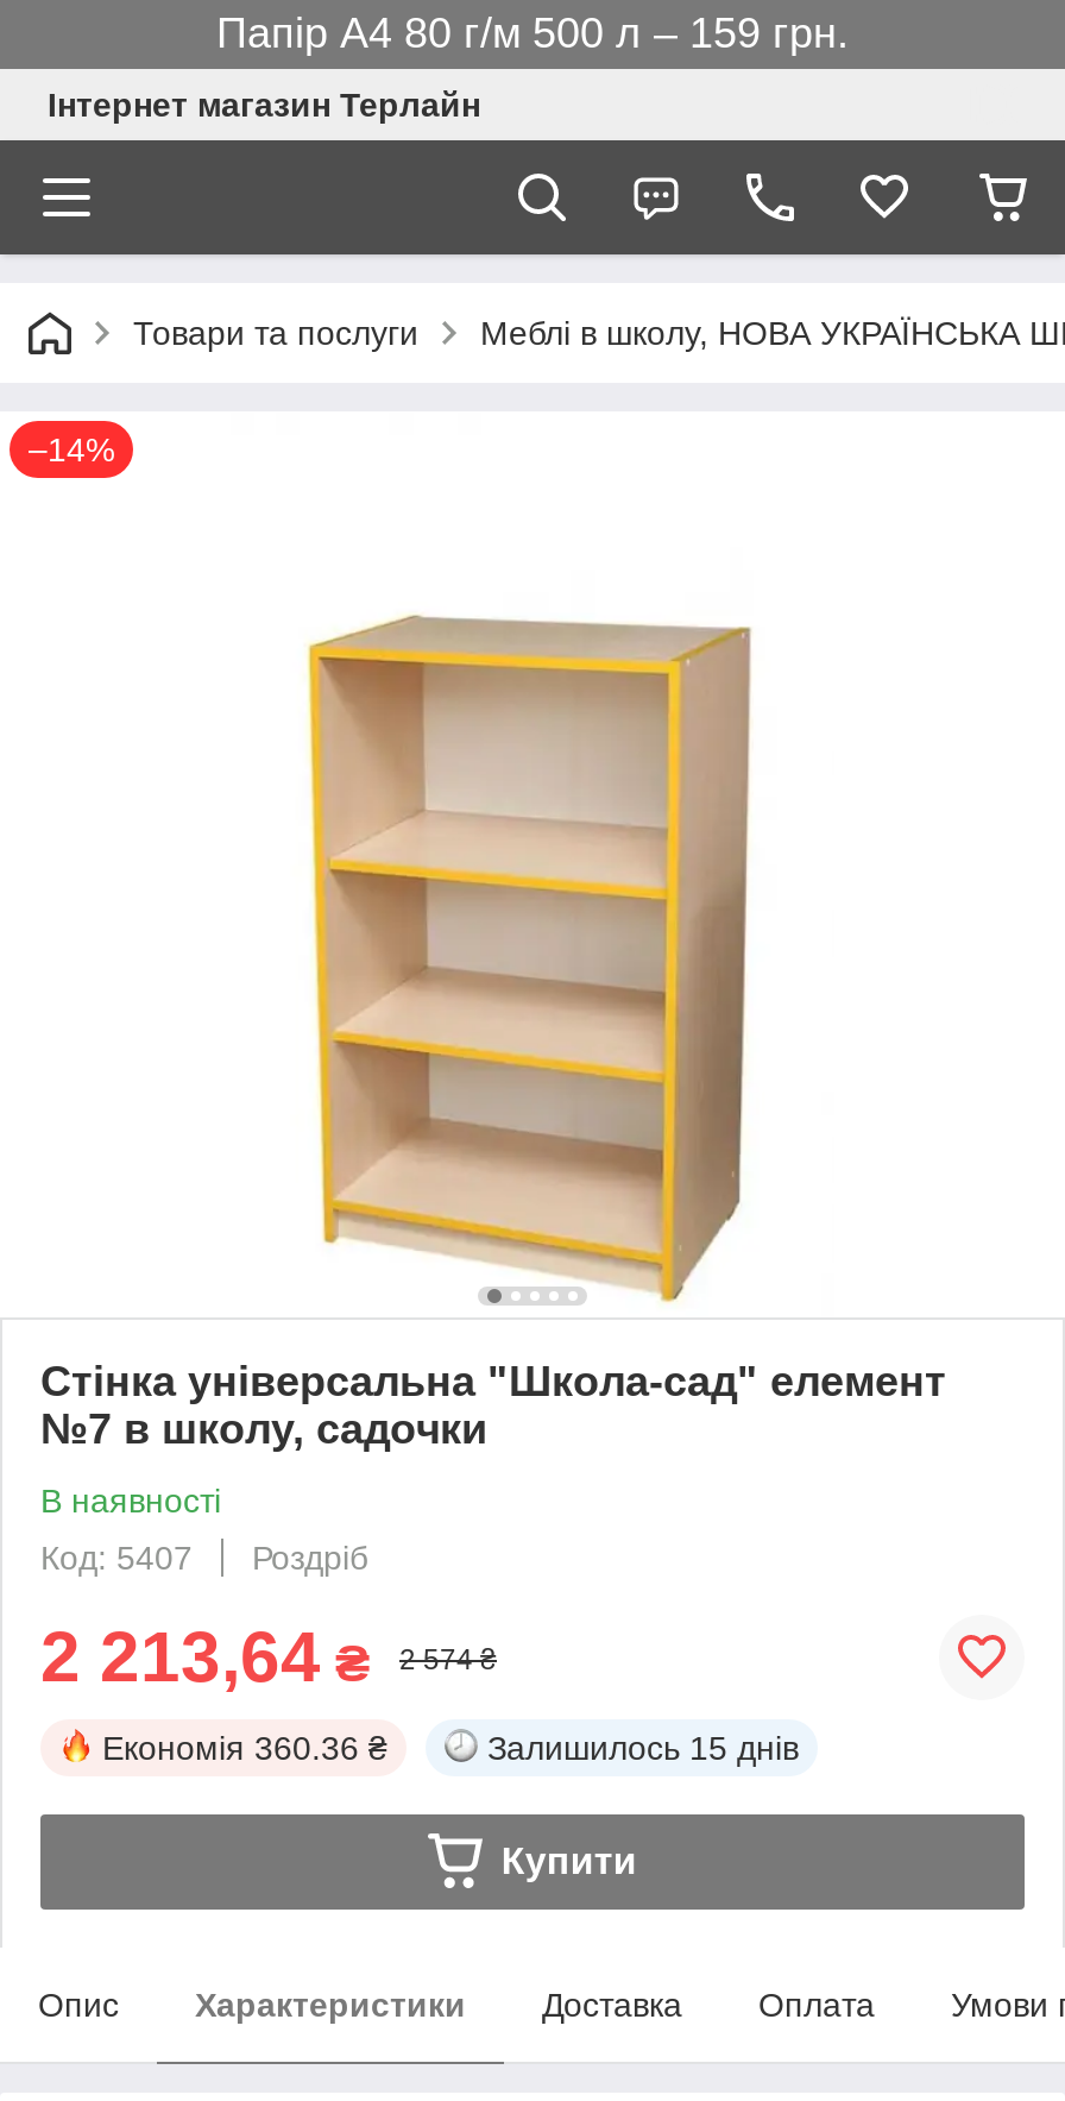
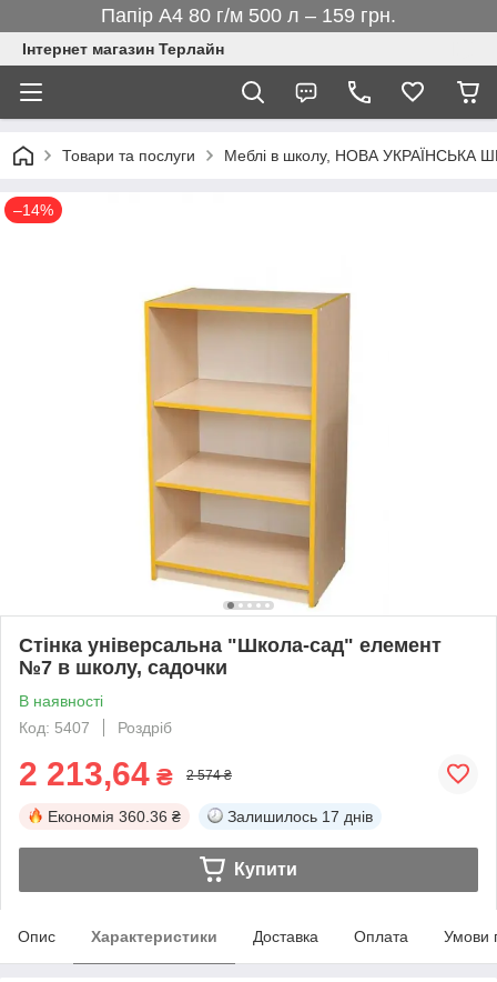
[487,1728,799,1766] Залишилось 15 днів -> [227,807,373,825] Залишилось 17 днів

